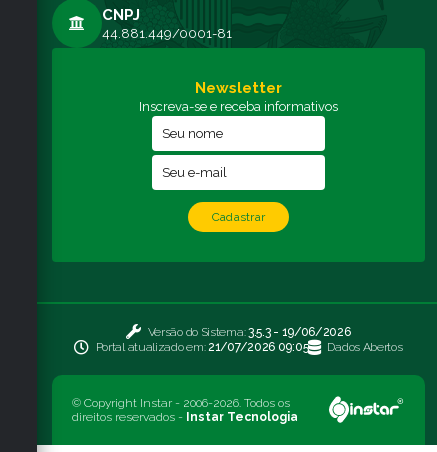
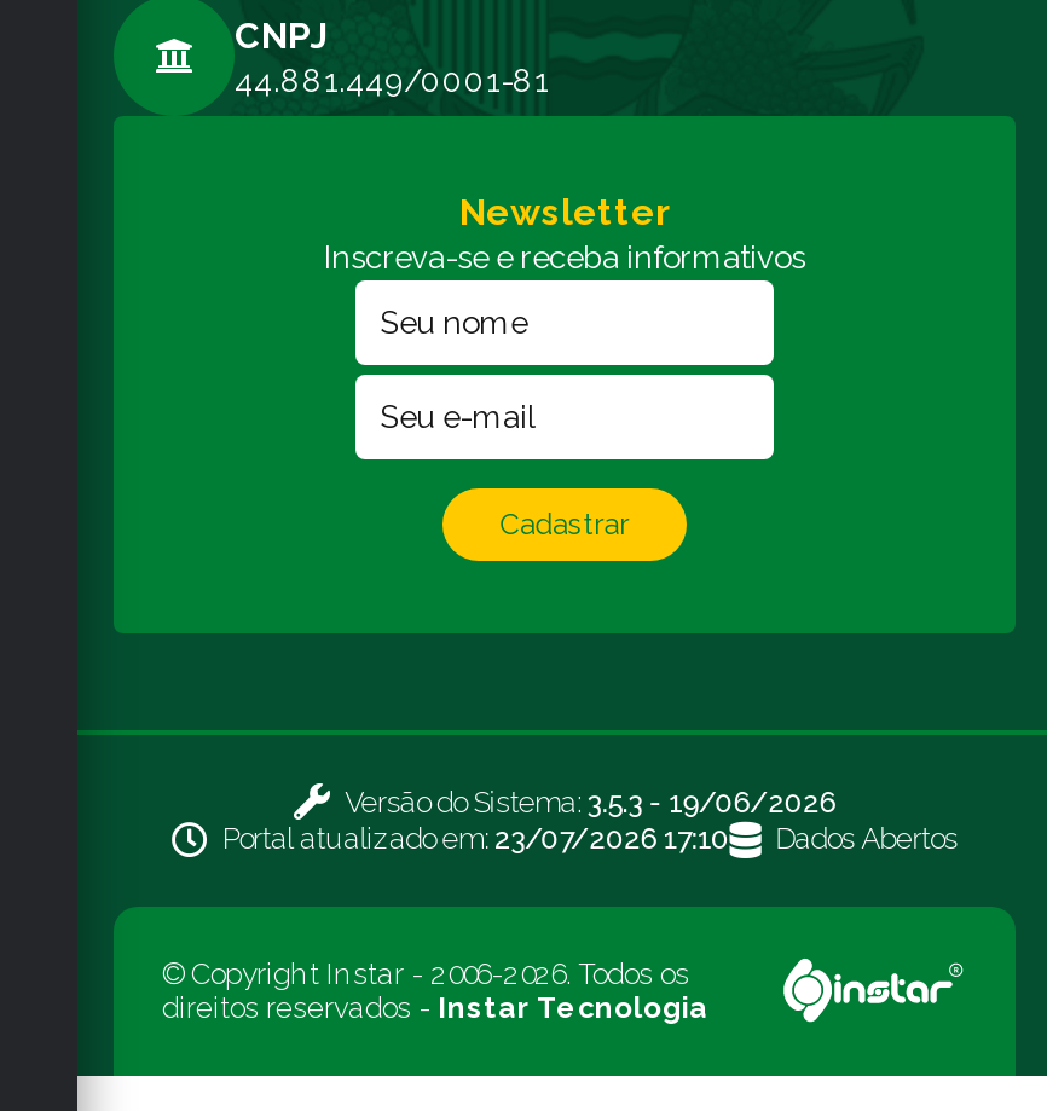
[96,340,308,354] Portal atualizado em: 21/07/2026 09:05 -> [223,822,730,856] Portal atualizado em: 23/07/2026 17:10

